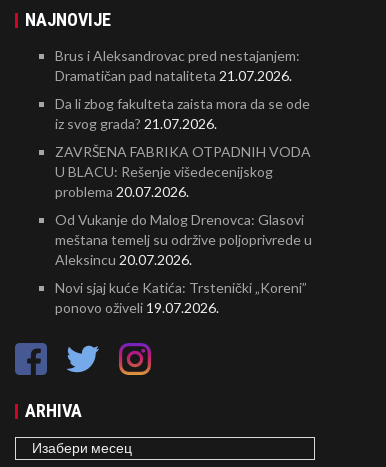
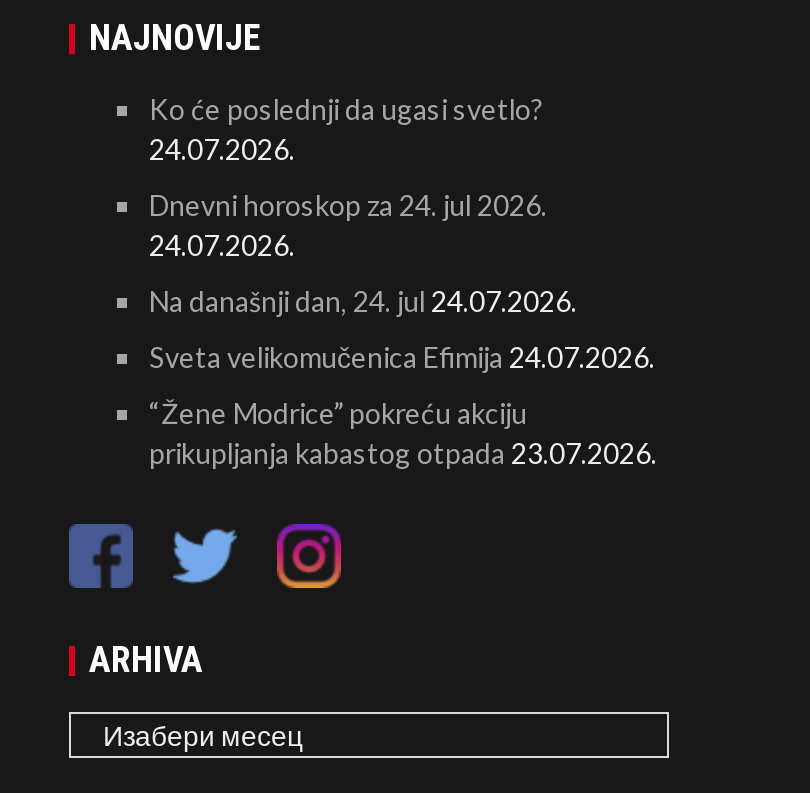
[55,47,300,84] Brus i Aleksandrovac pred nestajanjem: | Dramatičan pad nataliteta 21.07.2026. -> [149,92,543,166] Ko će poslednji da ugasi svetlo? | 24.07.2026.
[55,95,310,132] Da li zbog fakulteta zaista mora da se ode | iz svog grada? 21.07.2026. -> [149,188,547,262] Dnevni horoskop za 24. jul 2026. | 24.07.2026.
[55,143,311,200] ZAVRŠENA FABRIKA OTPADNIH VODA | U BLACU: Rešenje višedecenijskog | problema 20.07.2026. -> [149,284,577,318] Na današnji dan, 24. jul 24.07.2026.
[55,211,312,268] Od Vukanje do Malog Drenovca: Glasovi | meštana temelj su održive poljoprivrede u | Aleksincu 20.07.2026. -> [149,340,655,374] Sveta velikomučenica Efimija 24.07.2026.
[55,279,307,316] Novi sjaj kuće Katića: Trstenički „Koreni” | ponovo oživeli 19.07.2026. -> [149,396,657,470] “Žene Modrice” pokreću akciju | prikupljanja kabastog otpada 23.07.2026.

